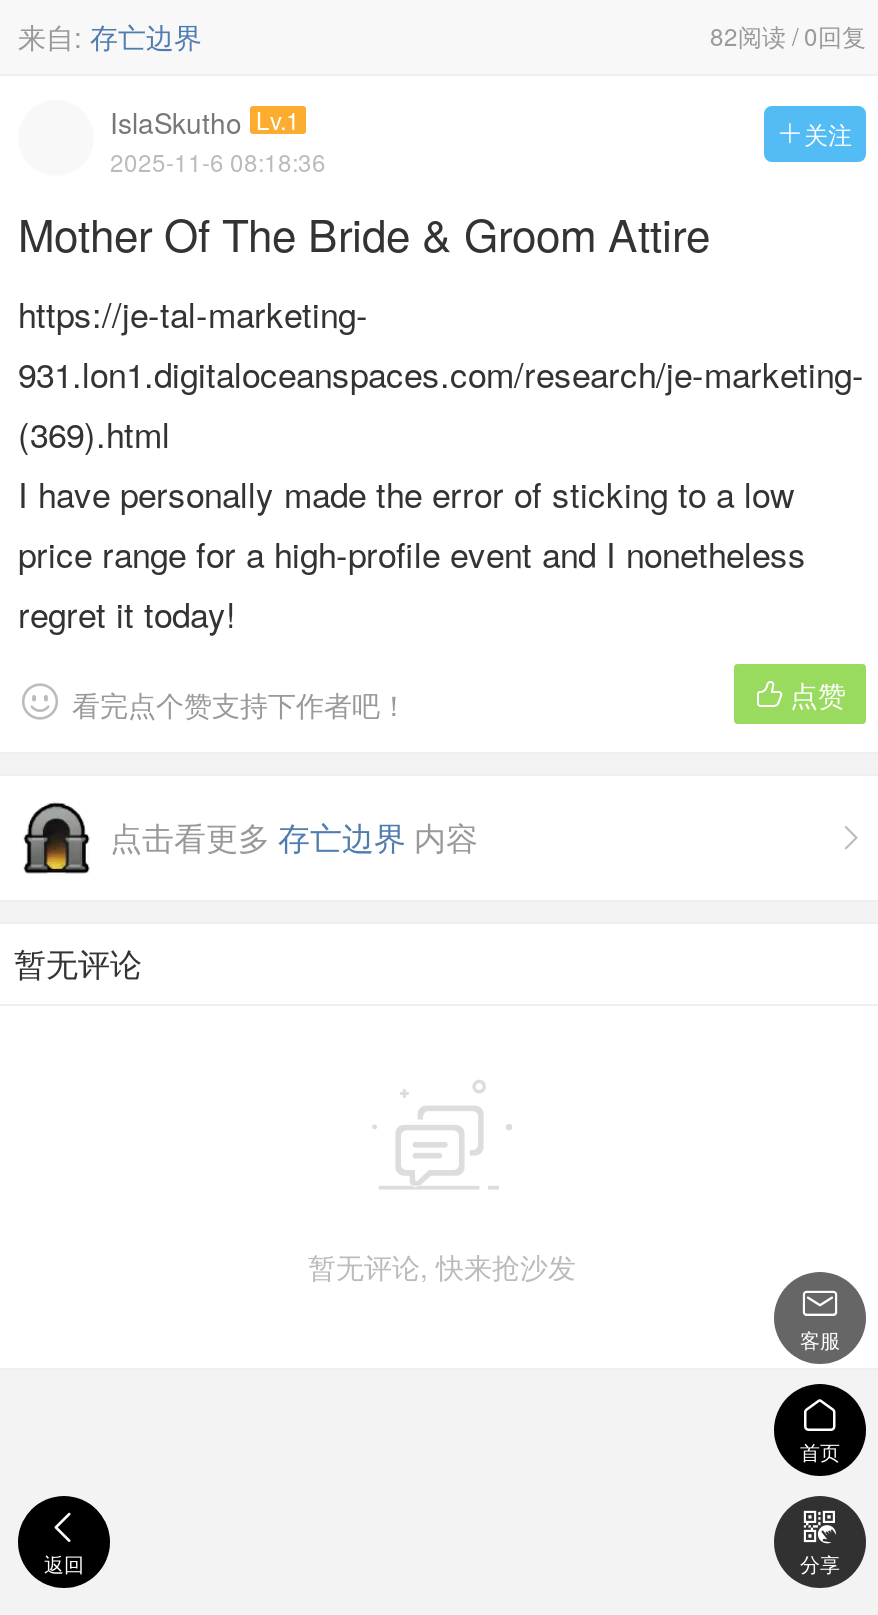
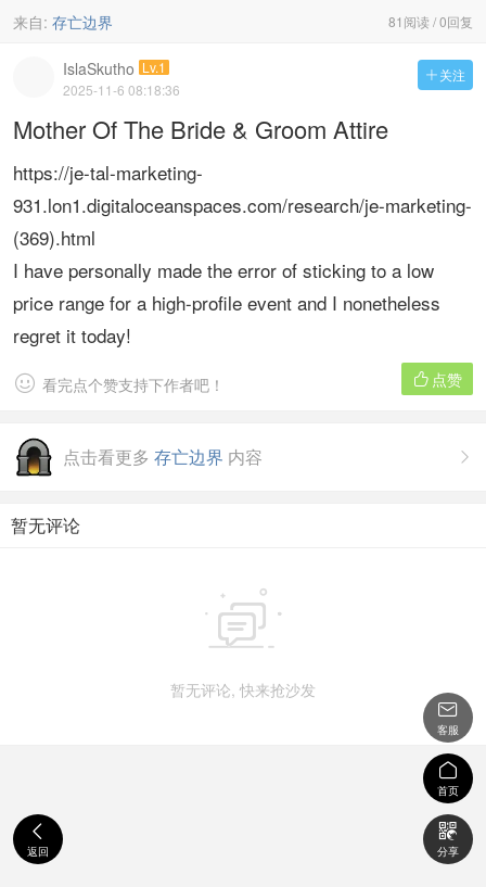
[710,18,866,52] 82阅读 / 0回复 -> [388,12,473,30] 81阅读 / 0回复

